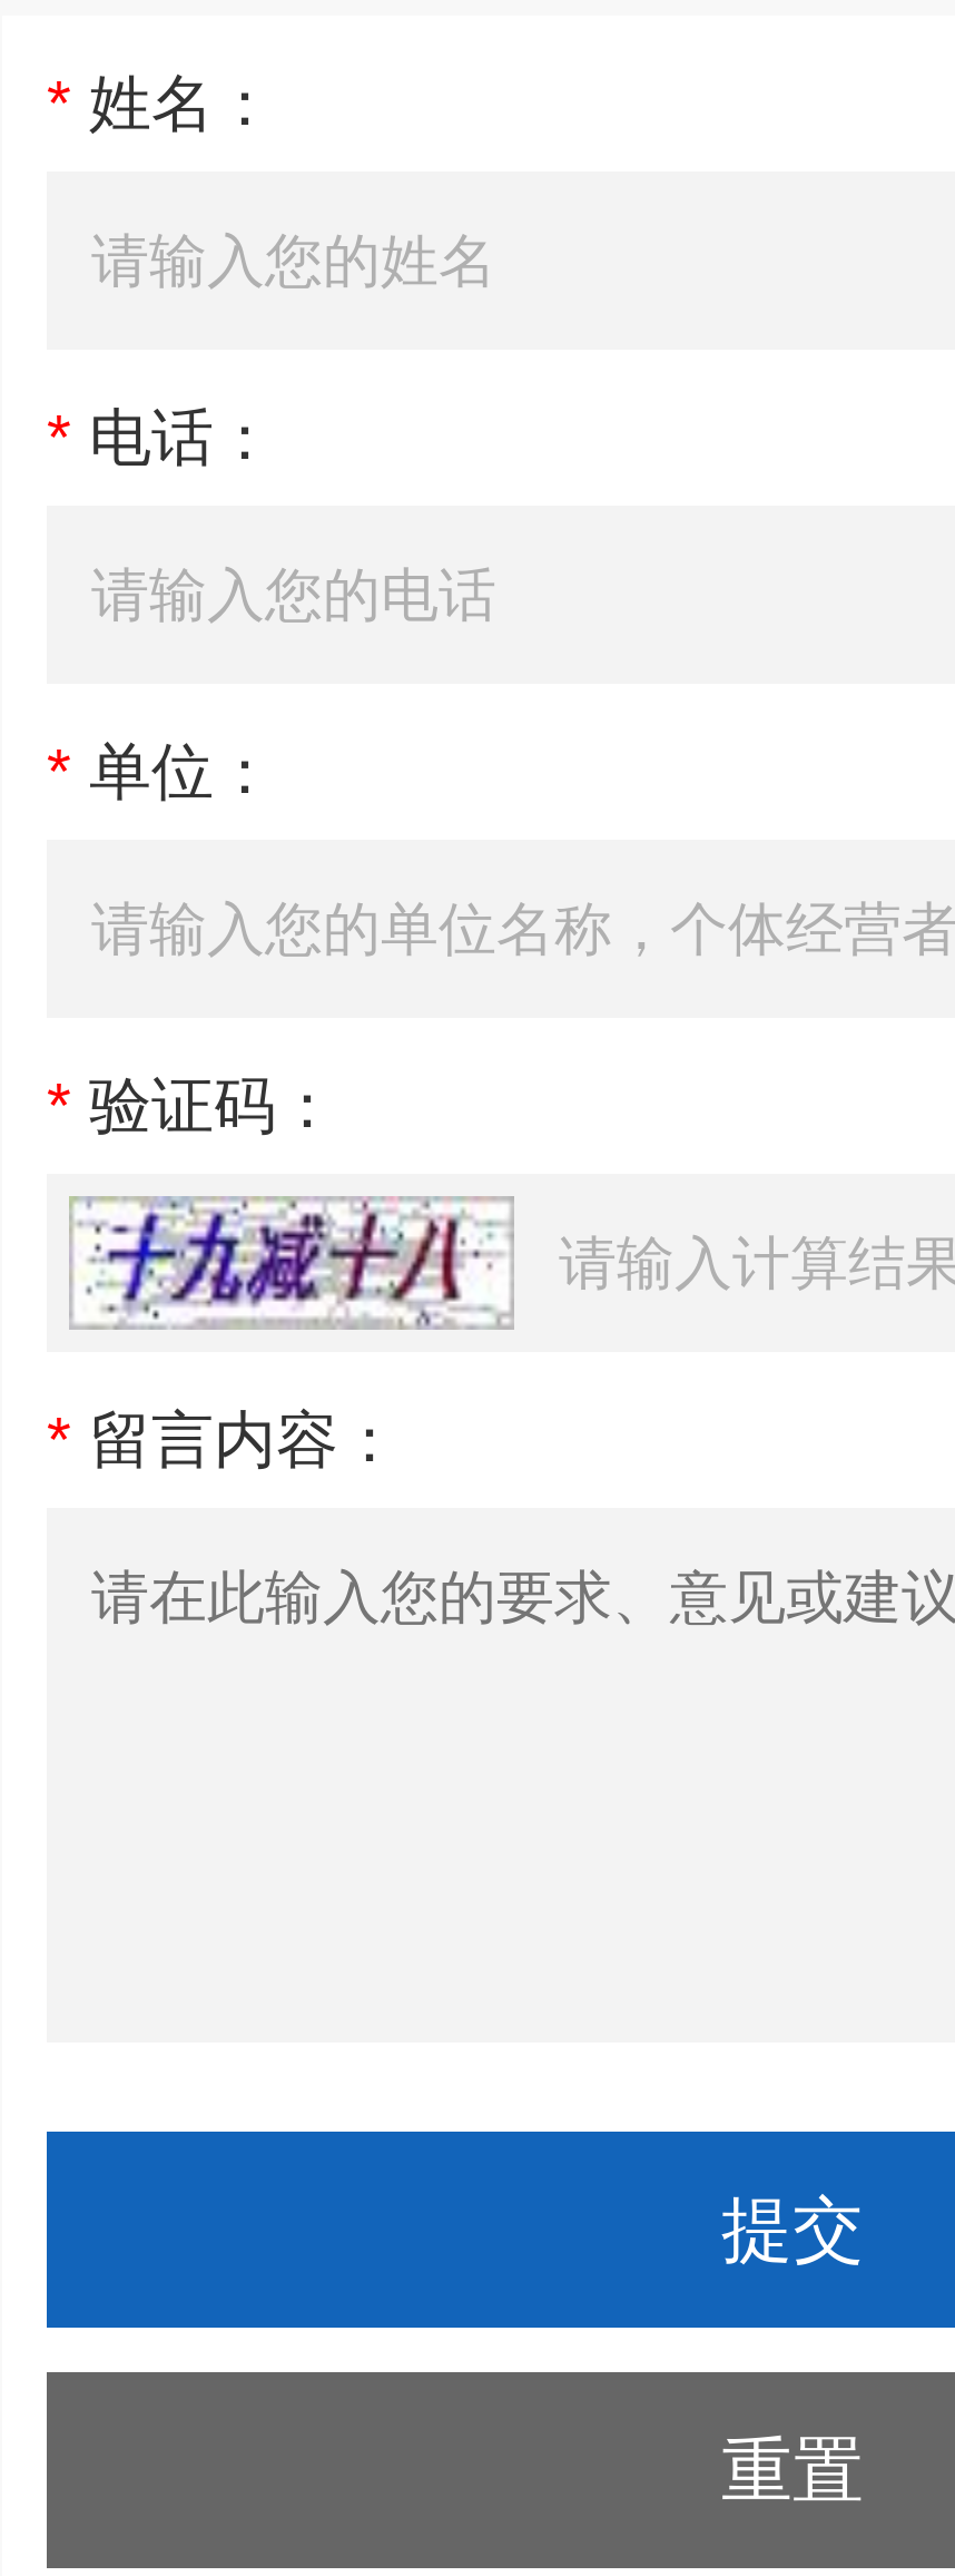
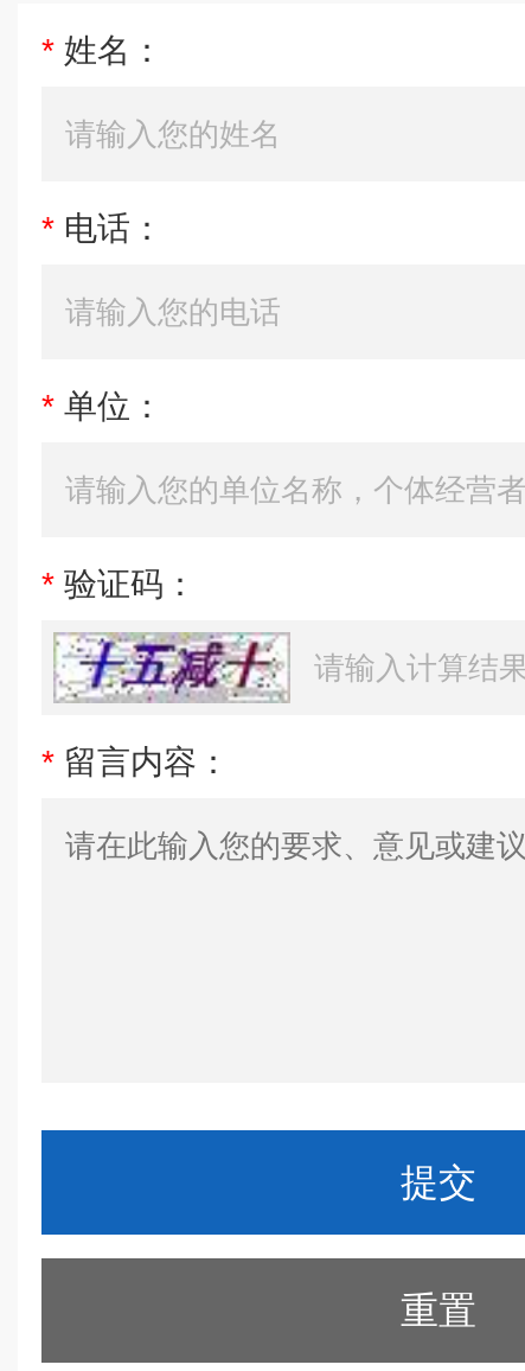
[73,1198,508,1325] [image] -> [55,632,286,702] [image]

